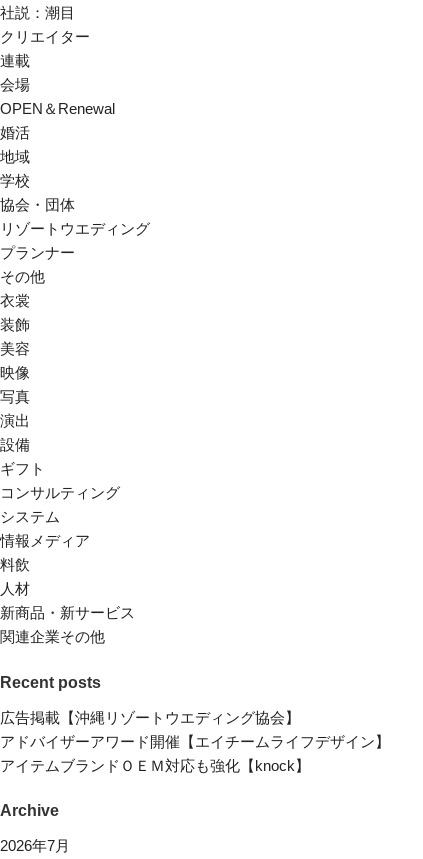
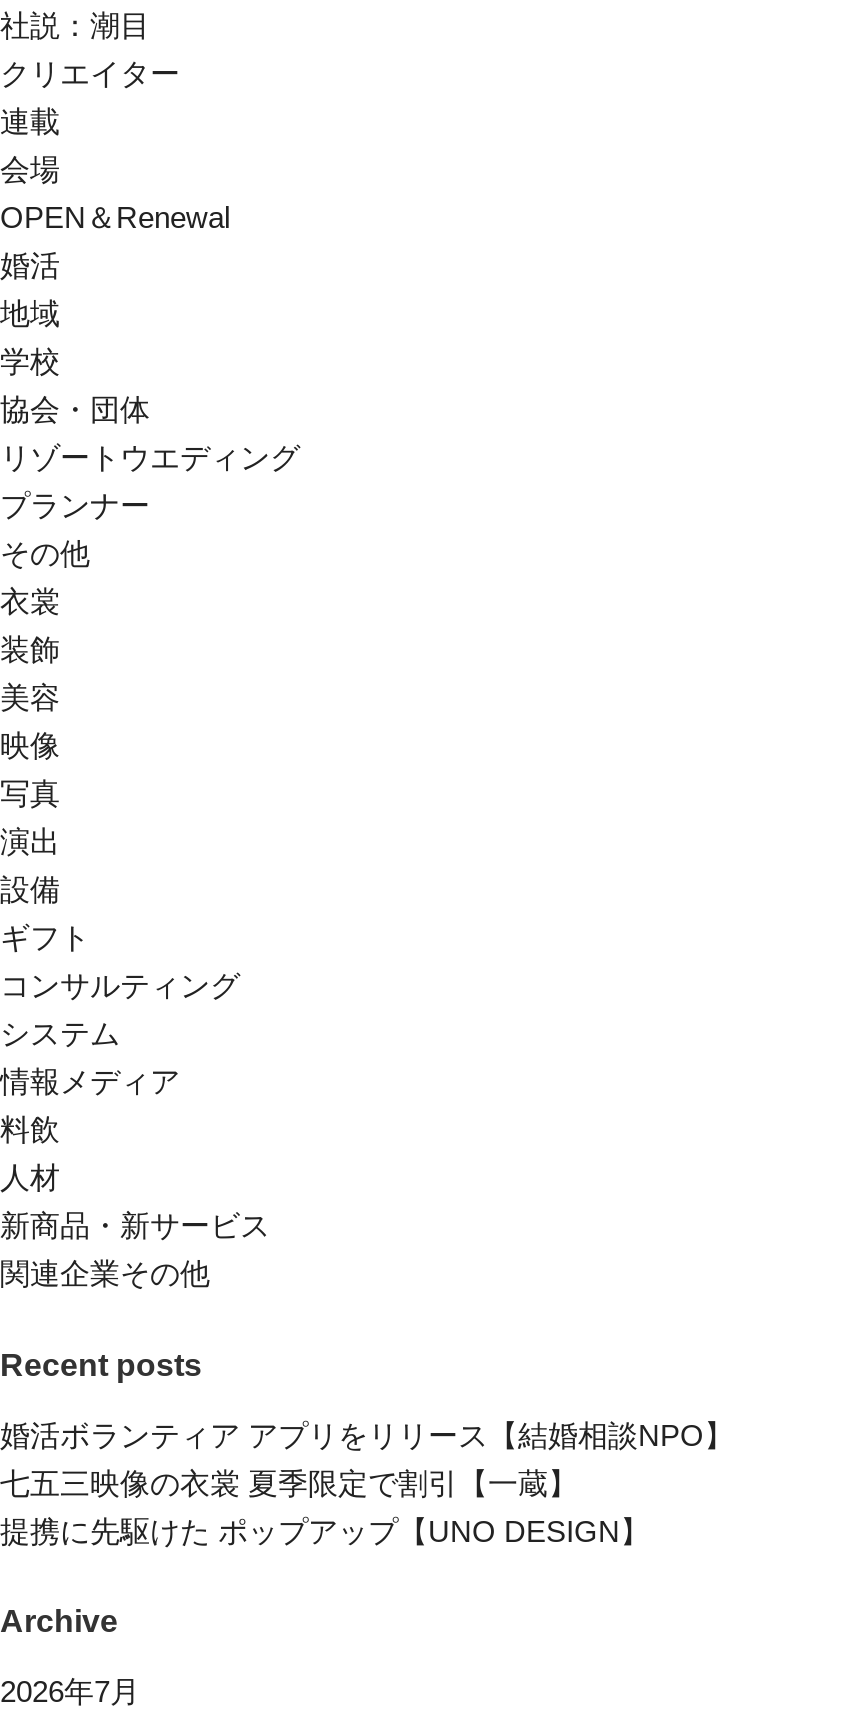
[0,708,390,773] 広告掲載【沖縄リゾートウエディング協会】 | アドバイザーアワード開催【エイチームライフデザイン】 | アイテムブランドＯＥＭ対応も強化【knock】 -> [0,1417,734,1547] 婚活ボランティア アプリをリリース【結婚相談NPO】 | 七五三映像の衣裳 夏季限定で割引【一蔵】 | 提携に先駆けた ポップアップ【UNO DESIGN】

